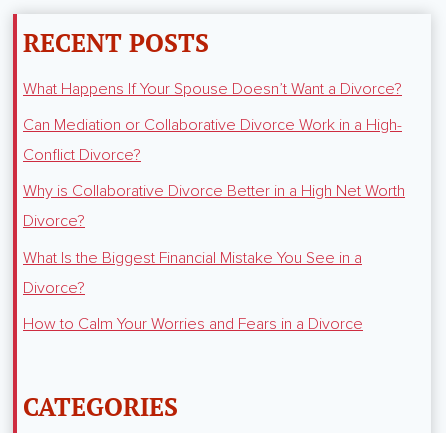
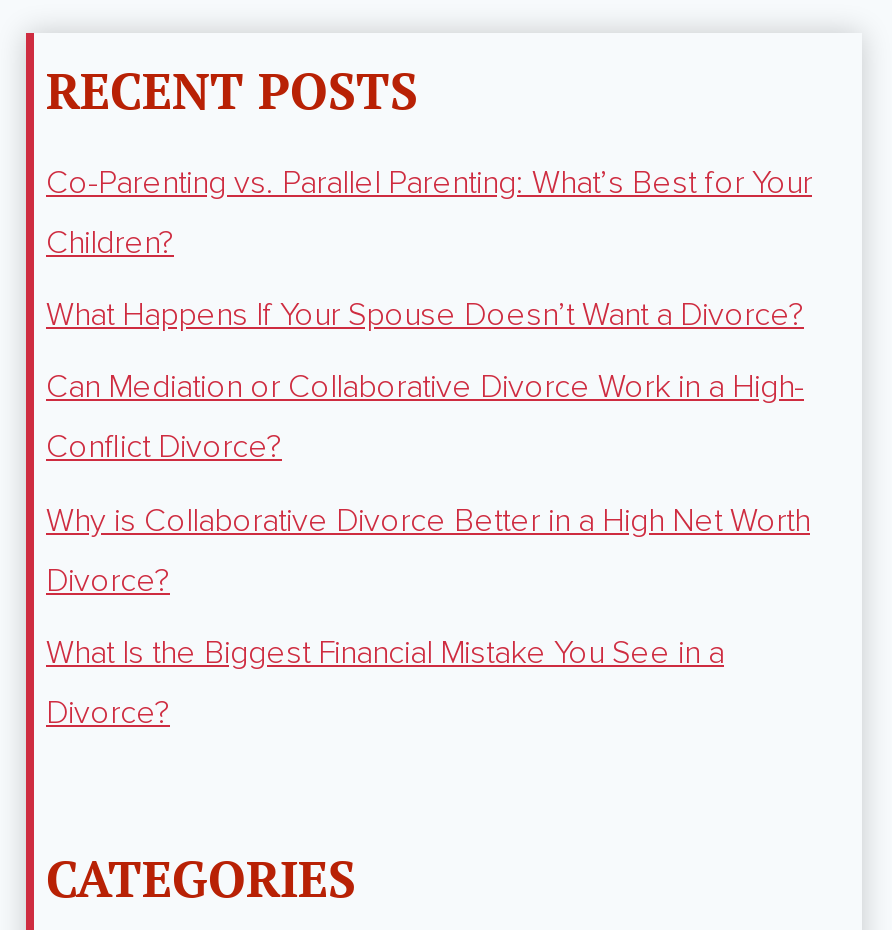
none -> [46,162,812,262] Co-Parenting vs. Parallel Parenting: What’s Best for Your | Children?
moved [23,78,405,298] -> [46,295,810,734]: What Happens If Your Spouse Doesn’t Want a Divorce? | Can Mediation or Collaborative Divorce Work in a High- | Conflict Divorce? | Why is Collaborative Divorce Better in a High Net Worth | Divorce? | What Is the Biggest Financial Mistake You See in a | Divorce?
[23,314,363,334] How to Calm Your Worries and Fears in a Divorce -> none

